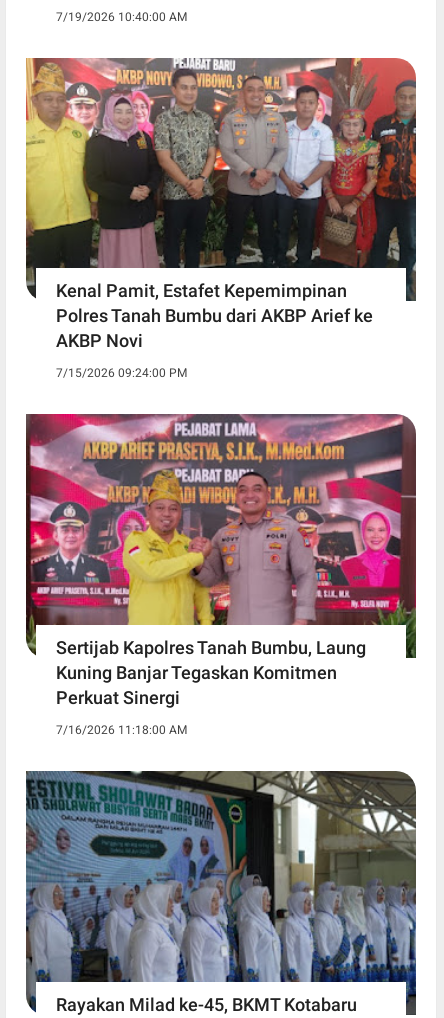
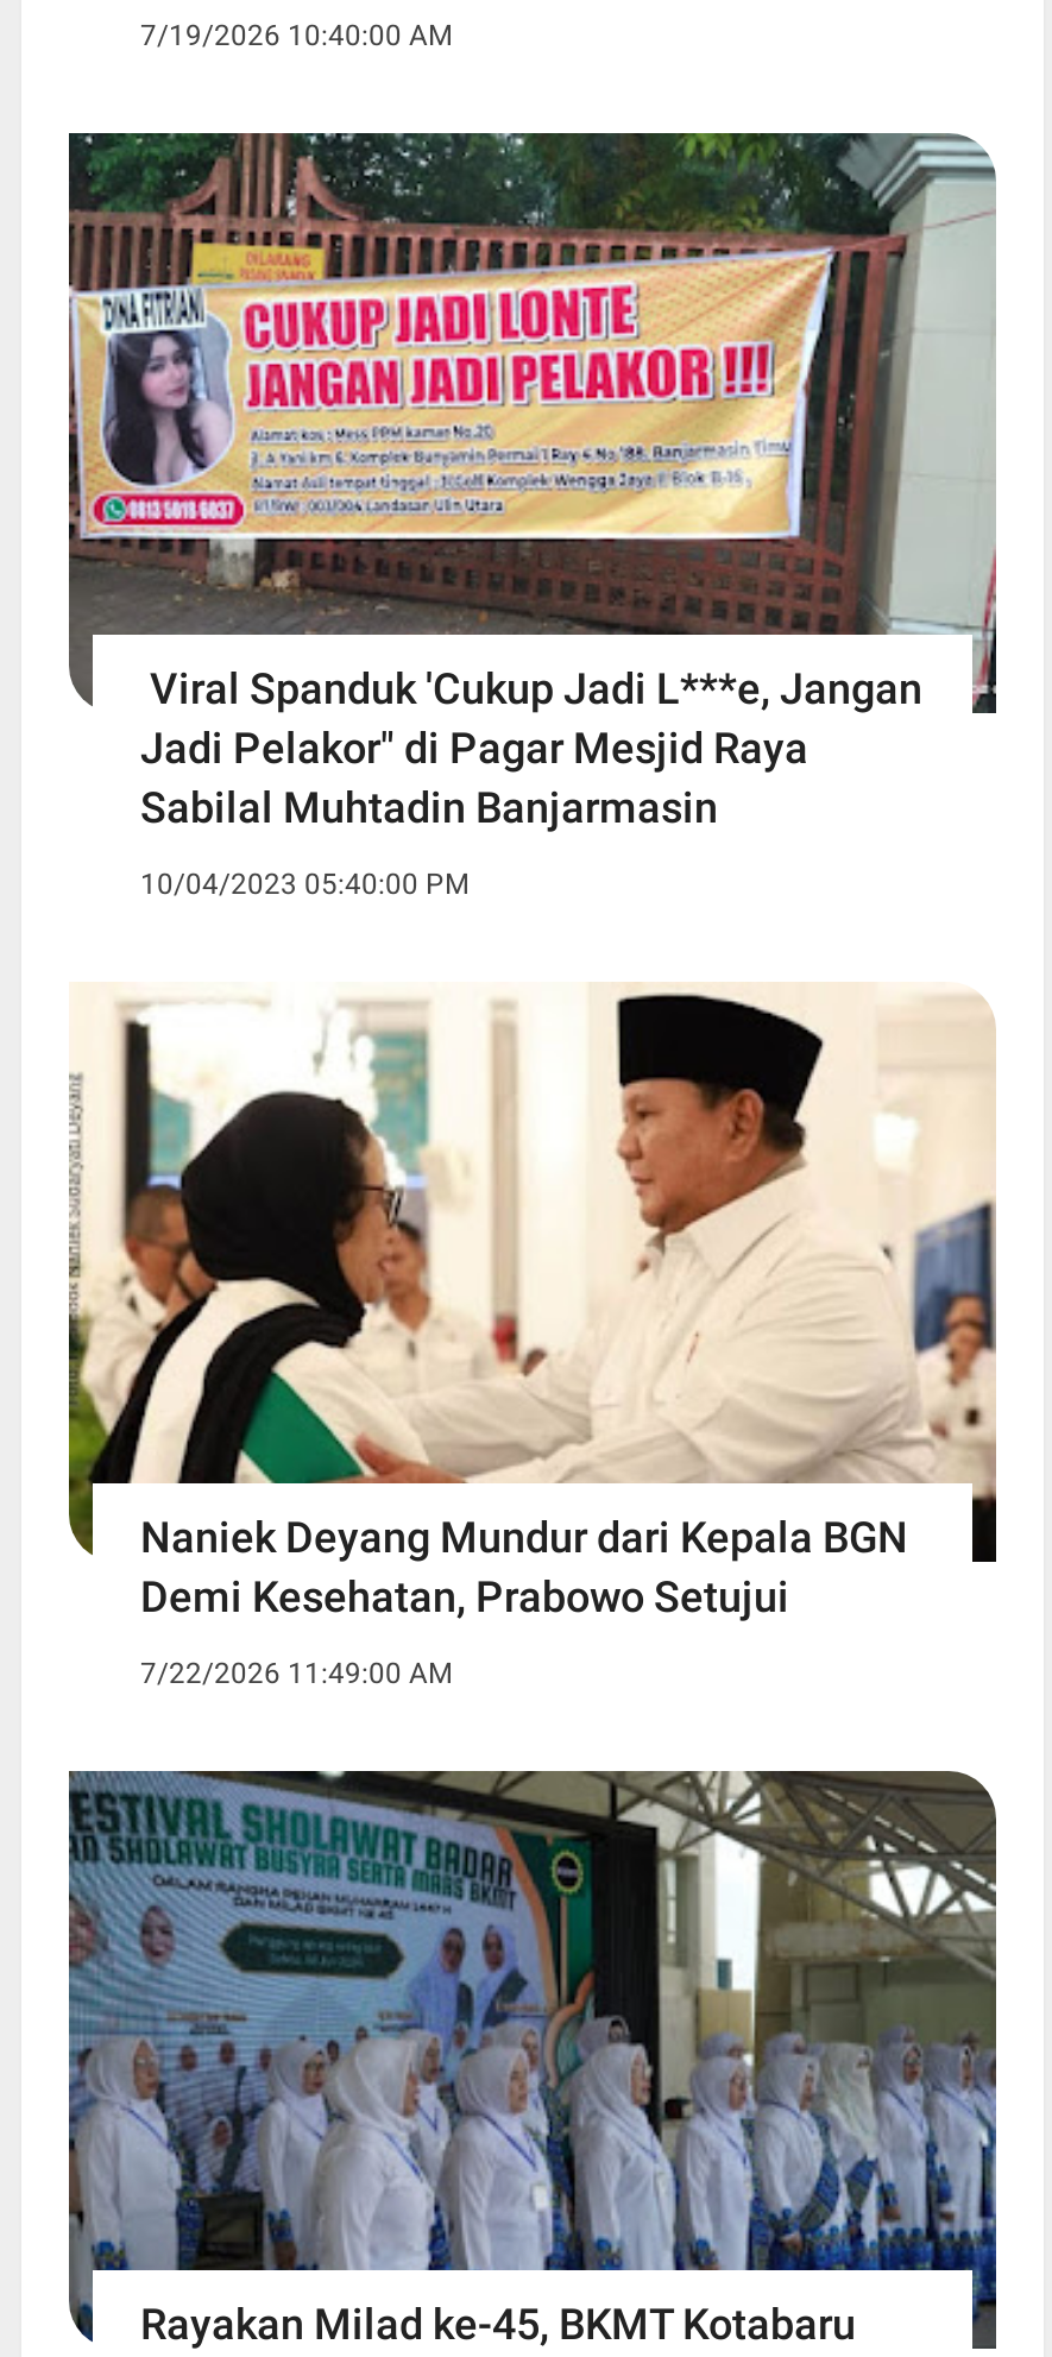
[25,57,416,351] [image] | Kenal Pamit, Estafet Kepemimpinan | Polres Tanah Bumbu dari AKBP Arief ke | AKBP Novi -> [67,130,996,832] [image] | Viral Spanduk 'Cukup Jadi L***e, Jangan | Jadi Pelakor" di Pagar Mesjid Raya | Sabilal Muhtadin Banjarmasin
[56,366,187,380] 7/15/2026 09:24:00 PM -> [140,867,468,900] 10/04/2023 05:40:00 PM
[25,413,417,708] [image] | Sertijab Kapolres Tanah Bumbu, Laung | Kuning Banjar Tegaskan Komitmen | Perkuat Sinergi -> [67,981,996,1620] [image] | Naniek Deyang Mundur dari Kepala BGN | Demi Kesehatan, Prabowo Setujui
[56,723,187,737] 7/16/2026 11:18:00 AM -> [140,1656,452,1689] 7/22/2026 11:49:00 AM

